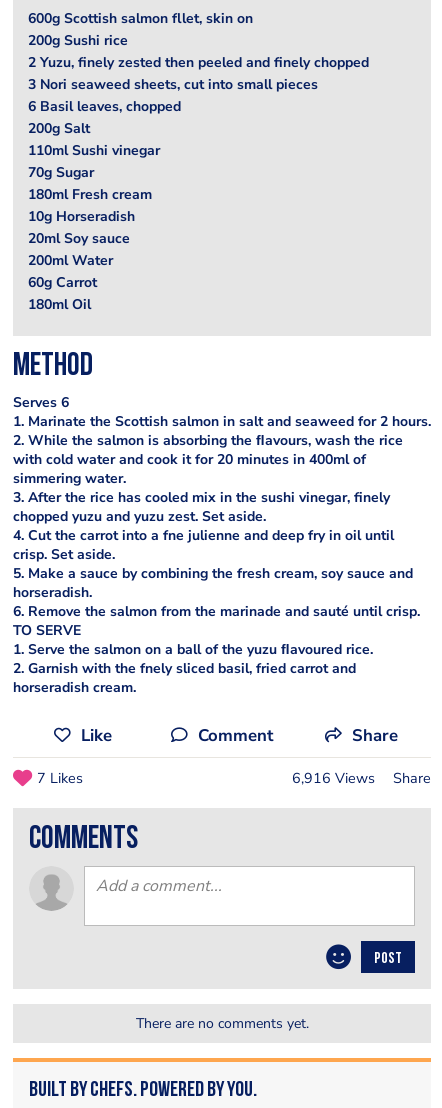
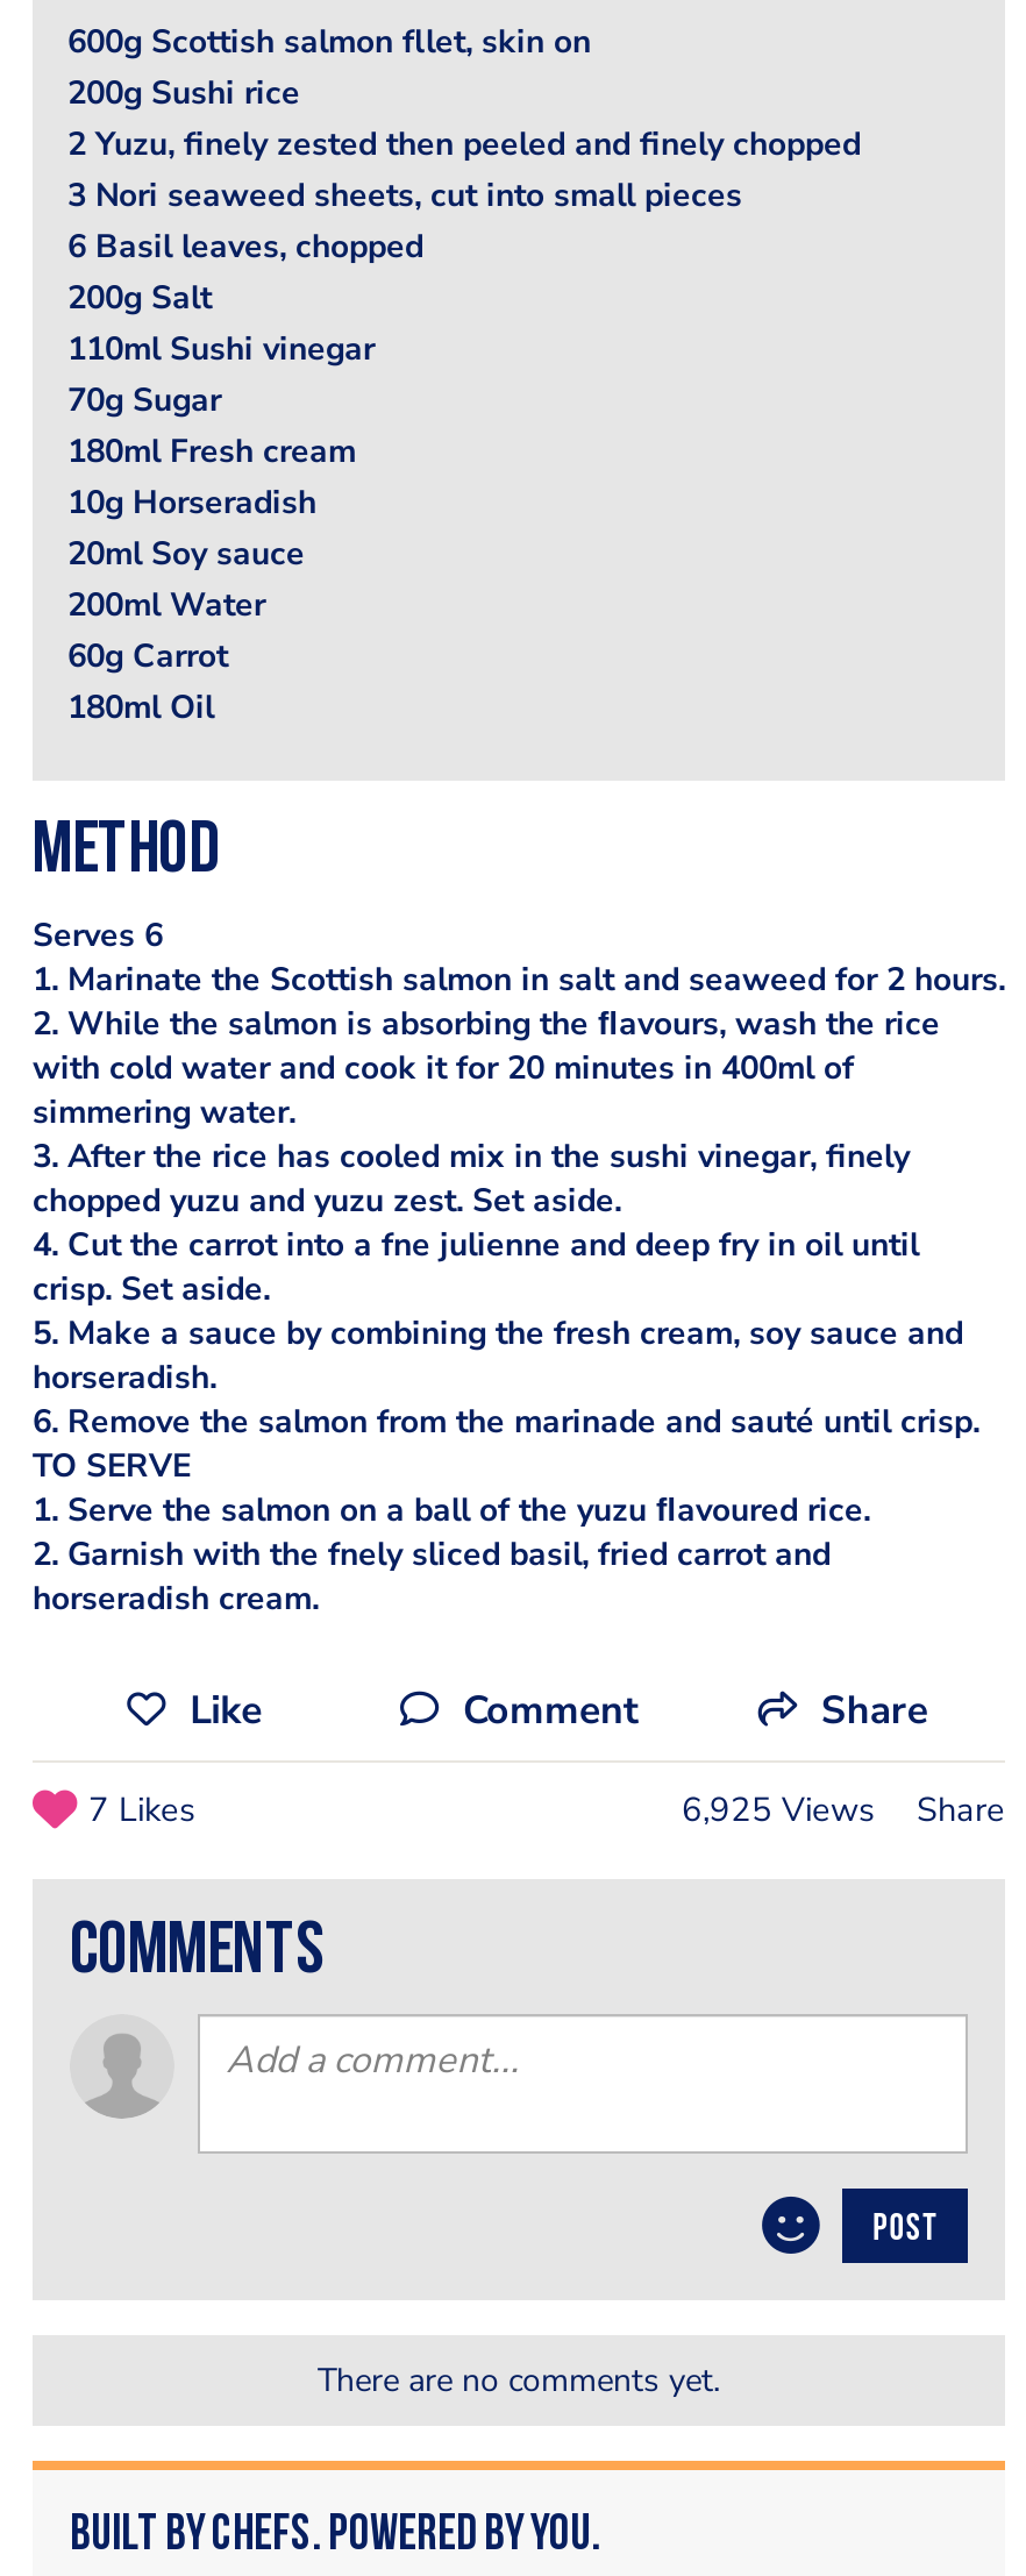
[292,768,431,788] 6,916 Views Share -> [682,1787,1005,1833] 6,925 Views Share

